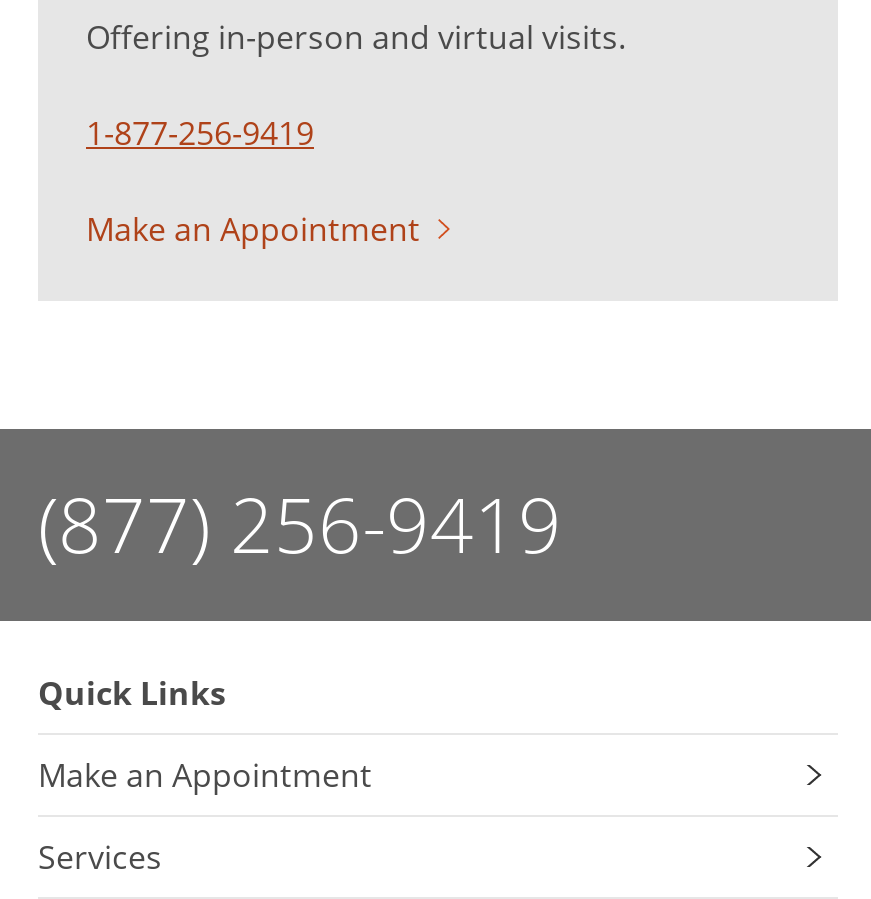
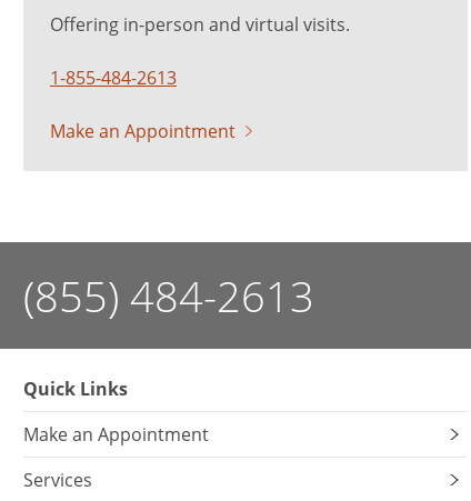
[86,111,314,155] 1-877-256-9419 -> [50,66,177,89] 1-855-484-2613
[38,473,562,575] (877) 256-9419 -> [23,268,314,323] (855) 484-2613

